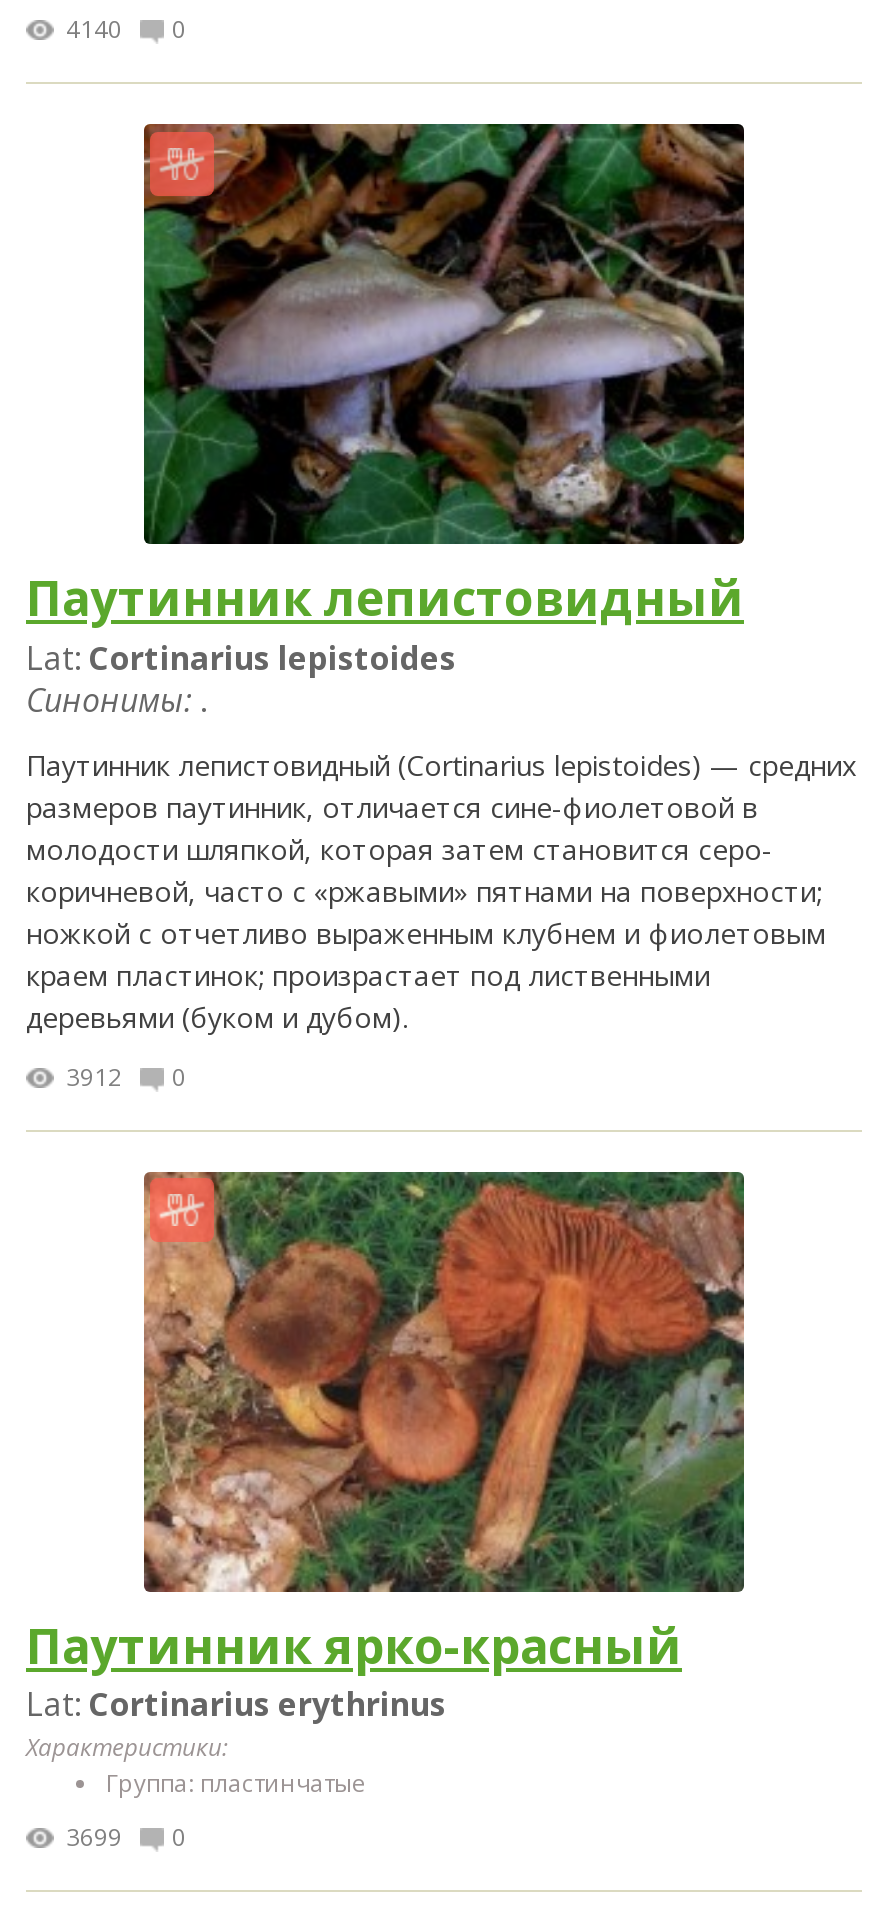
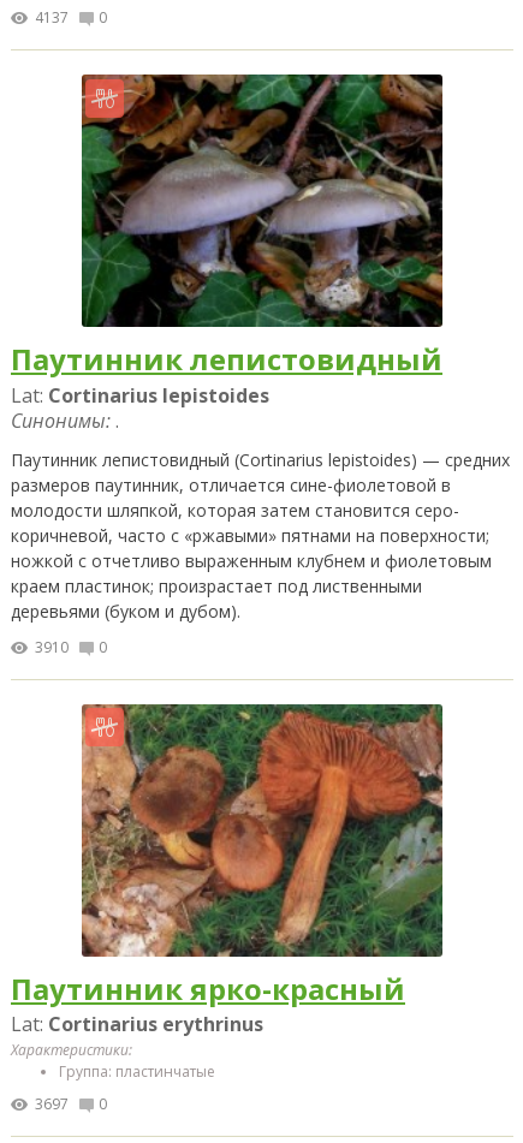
[66,13,186,47] 4140 0 -> [35,8,107,28] 4137 0
[66,1059,186,1093] 3912 0 -> [35,637,107,657] 3910 0
[66,1820,186,1854] 3699 0 -> [35,1093,107,1114] 3697 0

